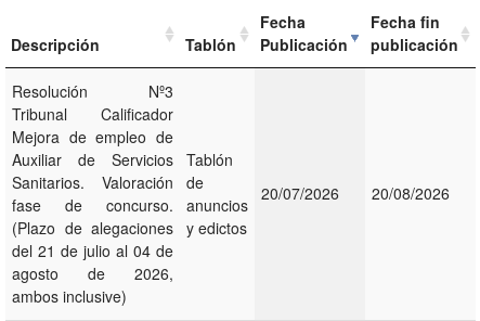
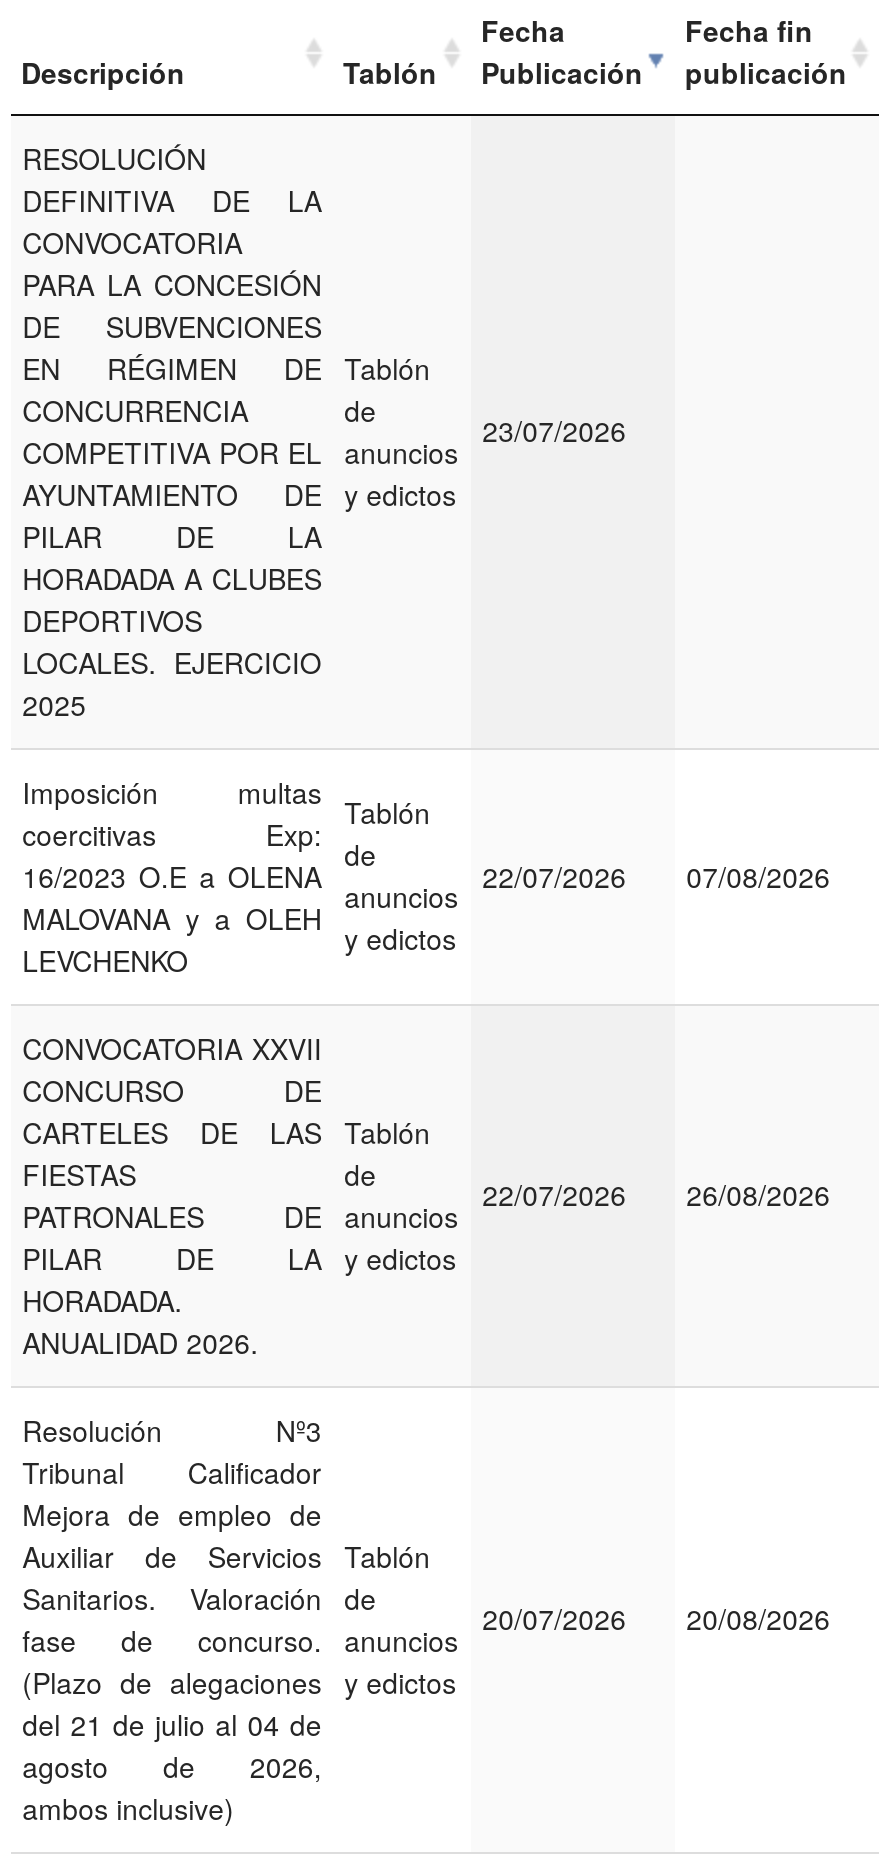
none -> [22,138,322,724] RESOLUCIÓN | DEFINITIVA DE LA | CONVOCATORIA | PARA LA CONCESIÓN | DE SUBVENCIONES | EN RÉGIMEN DE | CONCURRENCIA | COMPETITIVA POR EL | AYUNTAMIENTO DE | PILAR DE LA | HORADADA A CLUBES | DEPORTIVOS | LOCALES. EJERCICIO | 2025
none -> [22,772,322,980] Imposición multas | coercitivas Exp: | 16/2023 O.E a OLENA | MALOVANA y a OLEH | LEVCHENKO
none -> [22,1028,322,1362] CONVOCATORIA XXVII | CONCURSO DE | CARTELES DE LAS | FIESTAS | PATRONALES DE | PILAR DE LA | HORADADA. | ANUALIDAD 2026.
none -> [344,348,458,514] Tablón | de | anuncios | y edictos
none -> [344,792,458,958] Tablón | de | anuncios | y edictos
none -> [344,1112,458,1278] Tablón | de | anuncios | y edictos
none -> [482,410,626,450] 23/07/2026
none -> [482,856,830,896] 22/07/2026 | 07/08/2026
none -> [482,1174,830,1214] 22/07/2026 | 26/08/2026

